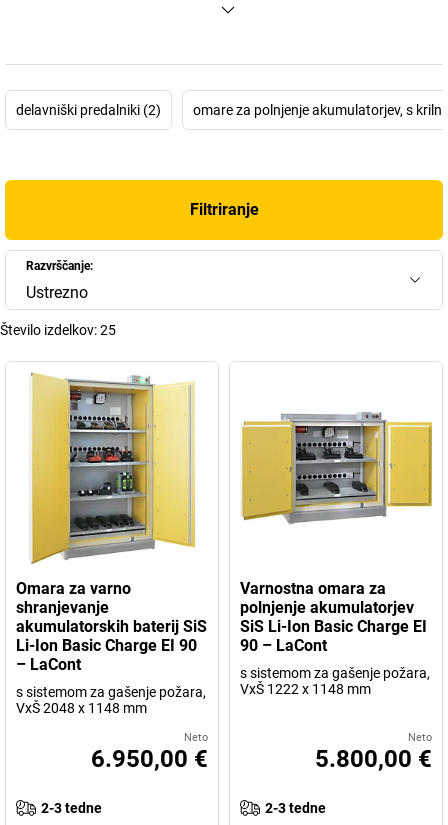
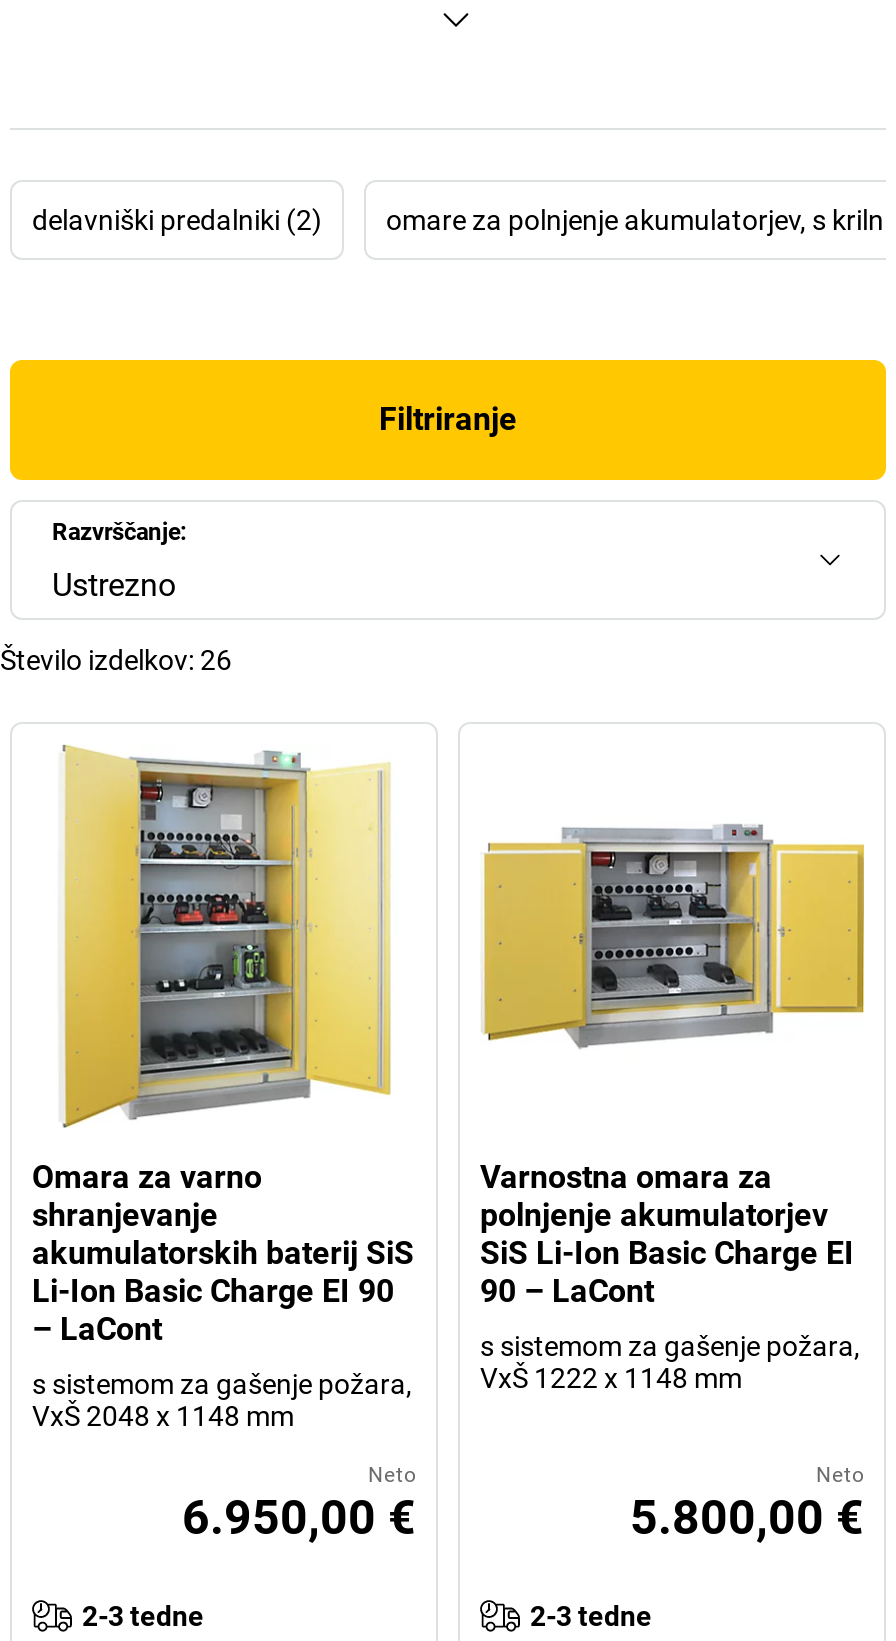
[0,322,116,338] Število izdelkov: 25 -> [0,644,232,676] Število izdelkov: 26

